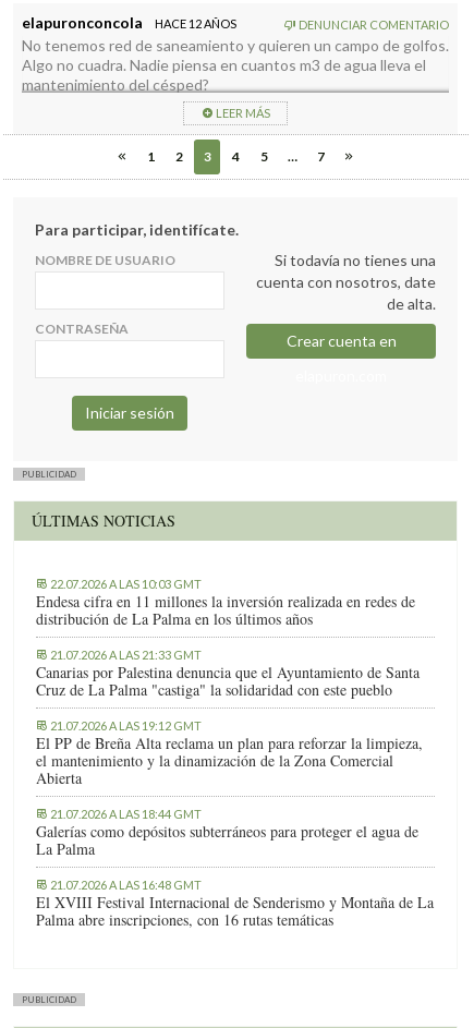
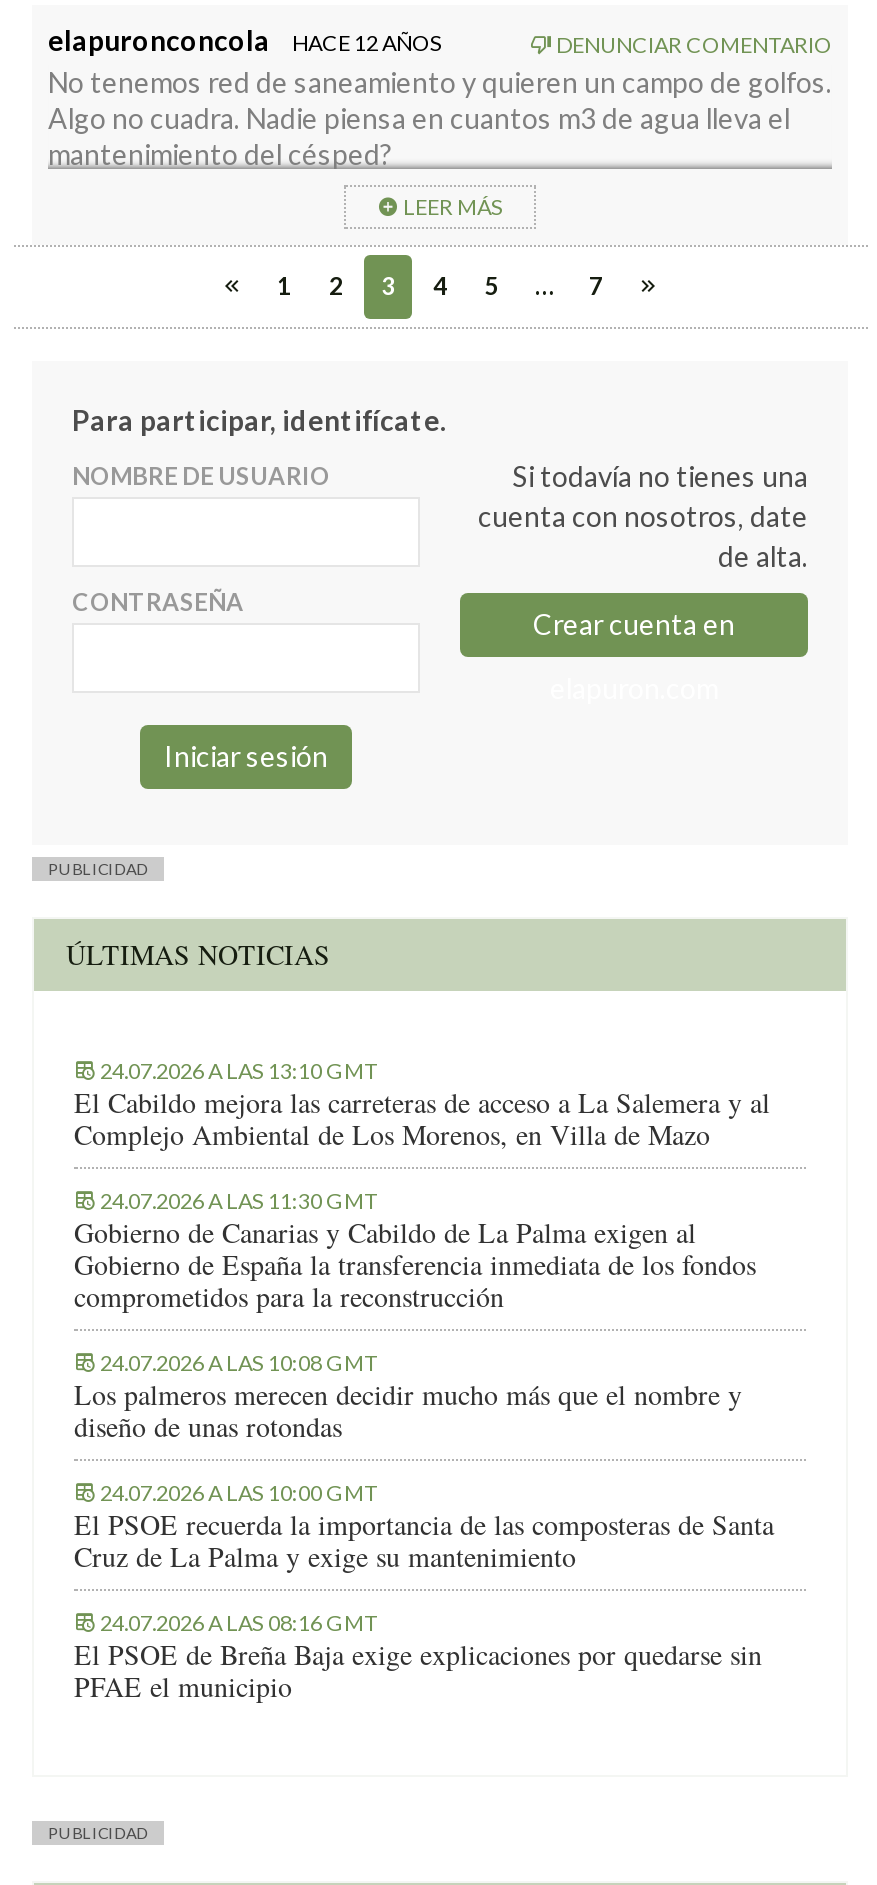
[36,577,415,629] 22.07.2026 A LAS 10:03 GMT | Endesa cifra en 11 millones la inversión realizada en redes de | distribución de La Palma en los últimos años -> [74,1057,770,1153] 24.07.2026 A LAS 13:10 GMT | El Cabildo mejora las carreteras de acceso a La Salemera y al | Complejo Ambiental de Los Morenos, en Villa de Mazo
[36,648,420,700] 21.07.2026 A LAS 21:33 GMT | Canarias por Palestina denuncia que el Ayuntamiento de Santa | Cruz de La Palma "castiga" la solidaridad con este pueblo -> [74,1187,756,1315] 24.07.2026 A LAS 11:30 GMT | Gobierno de Canarias y Cabildo de La Palma exigen al | Gobierno de España la transferencia inmediata de los fondos | comprometidos para la reconstrucción
[36,719,423,788] 21.07.2026 A LAS 19:12 GMT | El PP de Breña Alta reclama un plan para reforzar la limpieza, | el mantenimiento y la dinamización de la Zona Comercial | Abierta -> [74,1349,742,1445] 24.07.2026 A LAS 10:08 GMT | Los palmeros merecen decidir mucho más que el nombre y | diseño de unas rotondas
[36,807,418,859] 21.07.2026 A LAS 18:44 GMT | Galerías como depósitos subterráneos para proteger el agua de | La Palma -> [74,1479,774,1575] 24.07.2026 A LAS 10:00 GMT | El PSOE recuerda la importancia de las composteras de Santa | Cruz de La Palma y exige su mantenimiento
[36,878,434,930] 21.07.2026 A LAS 16:48 GMT | El XVIII Festival Internacional de Senderismo y Montaña de La | Palma abre inscripciones, con 16 rutas temáticas -> [74,1609,762,1705] 24.07.2026 A LAS 08:16 GMT | El PSOE de Breña Baja exige explicaciones por quedarse sin | PFAE el municipio

